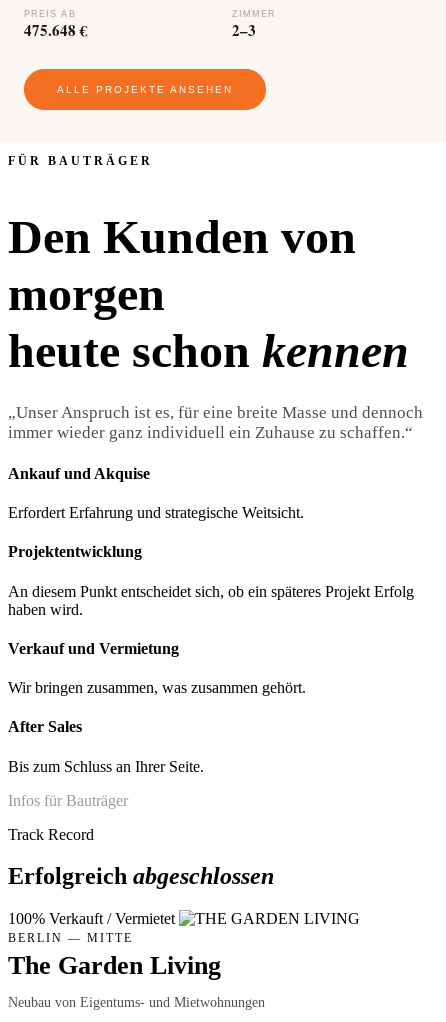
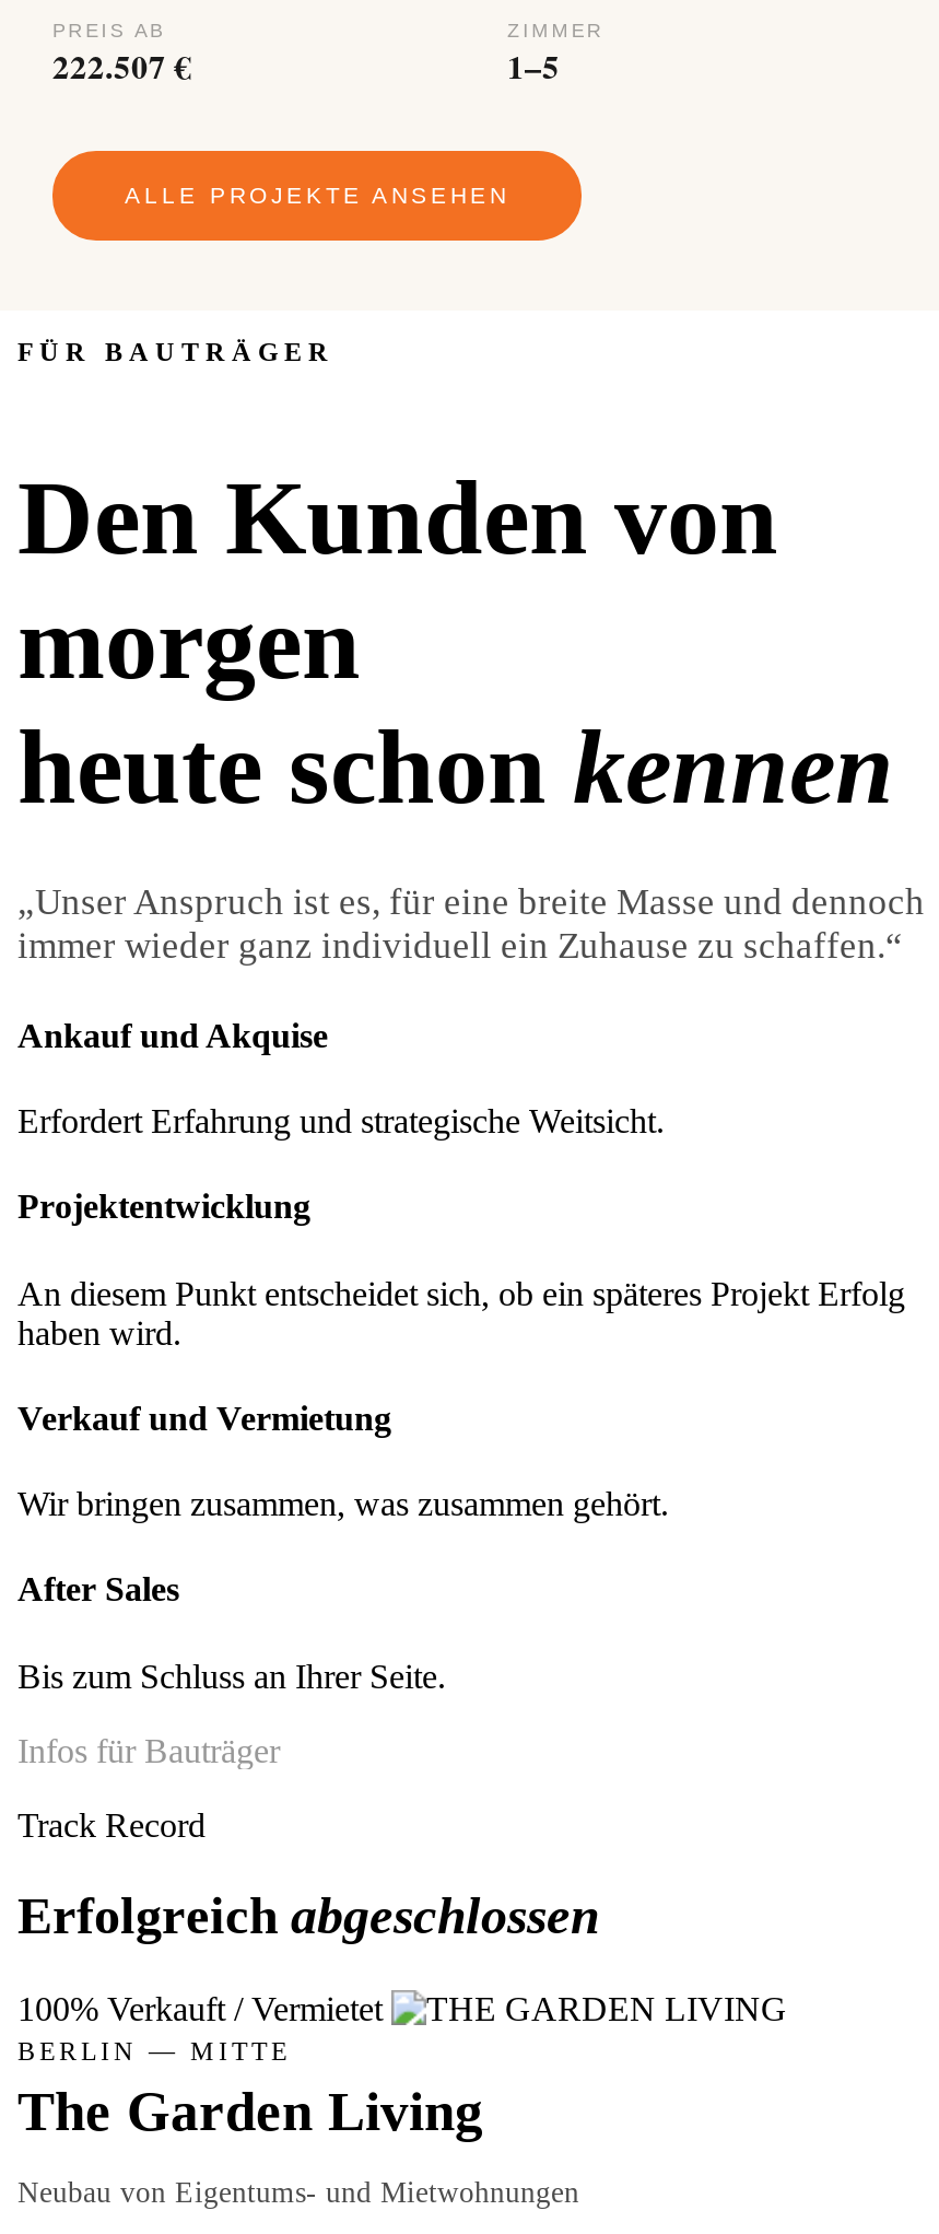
[24,19,88,41] 475.648 € -> [52,41,192,89] 222.507 €
[232,19,256,41] 2–3 -> [507,41,560,89] 1–5

